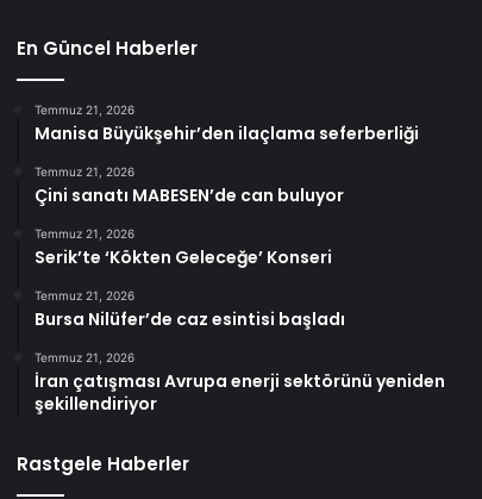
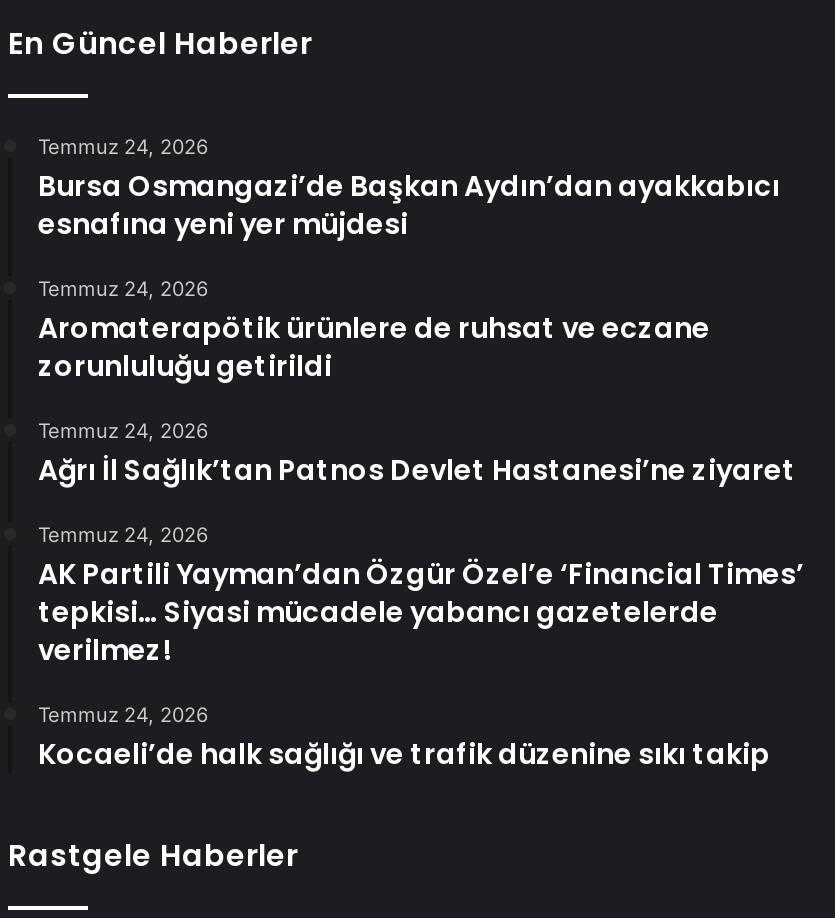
[35,103,419,145] Temmuz 21, 2026 | Manisa Büyükşehir’den ilaçlama seferberliği -> [38,134,780,244] Temmuz 24, 2026 | Bursa Osmangazi’de Başkan Aydın’dan ayakkabıcı | esnafına yeni yer müjdesi
[35,164,344,207] Temmuz 21, 2026 | Çini sanatı MABESEN’de can buluyor -> [38,276,710,386] Temmuz 24, 2026 | Aromaterapötik ürünlere de ruhsat ve eczane | zorunluluğu getirildi
[35,226,332,269] Temmuz 21, 2026 | Serik’te ‘Kökten Geleceğe’ Konseri -> [38,418,796,490] Temmuz 24, 2026 | Ağrı İl Sağlık’tan Patnos Devlet Hastanesi’ne ziyaret
[35,288,345,331] Temmuz 21, 2026 | Bursa Nilüfer’de caz esintisi başladı -> [38,522,804,670] Temmuz 24, 2026 | AK Partili Yayman’dan Özgür Özel’e ‘Financial Times’ | tepkisi… Siyasi mücadele yabancı gazetelerde | verilmez!
[35,350,445,416] Temmuz 21, 2026 | İran çatışması Avrupa enerji sektörünü yeniden | şekillendiriyor -> [38,702,770,774] Temmuz 24, 2026 | Kocaeli’de halk sağlığı ve trafik düzenine sıkı takip

